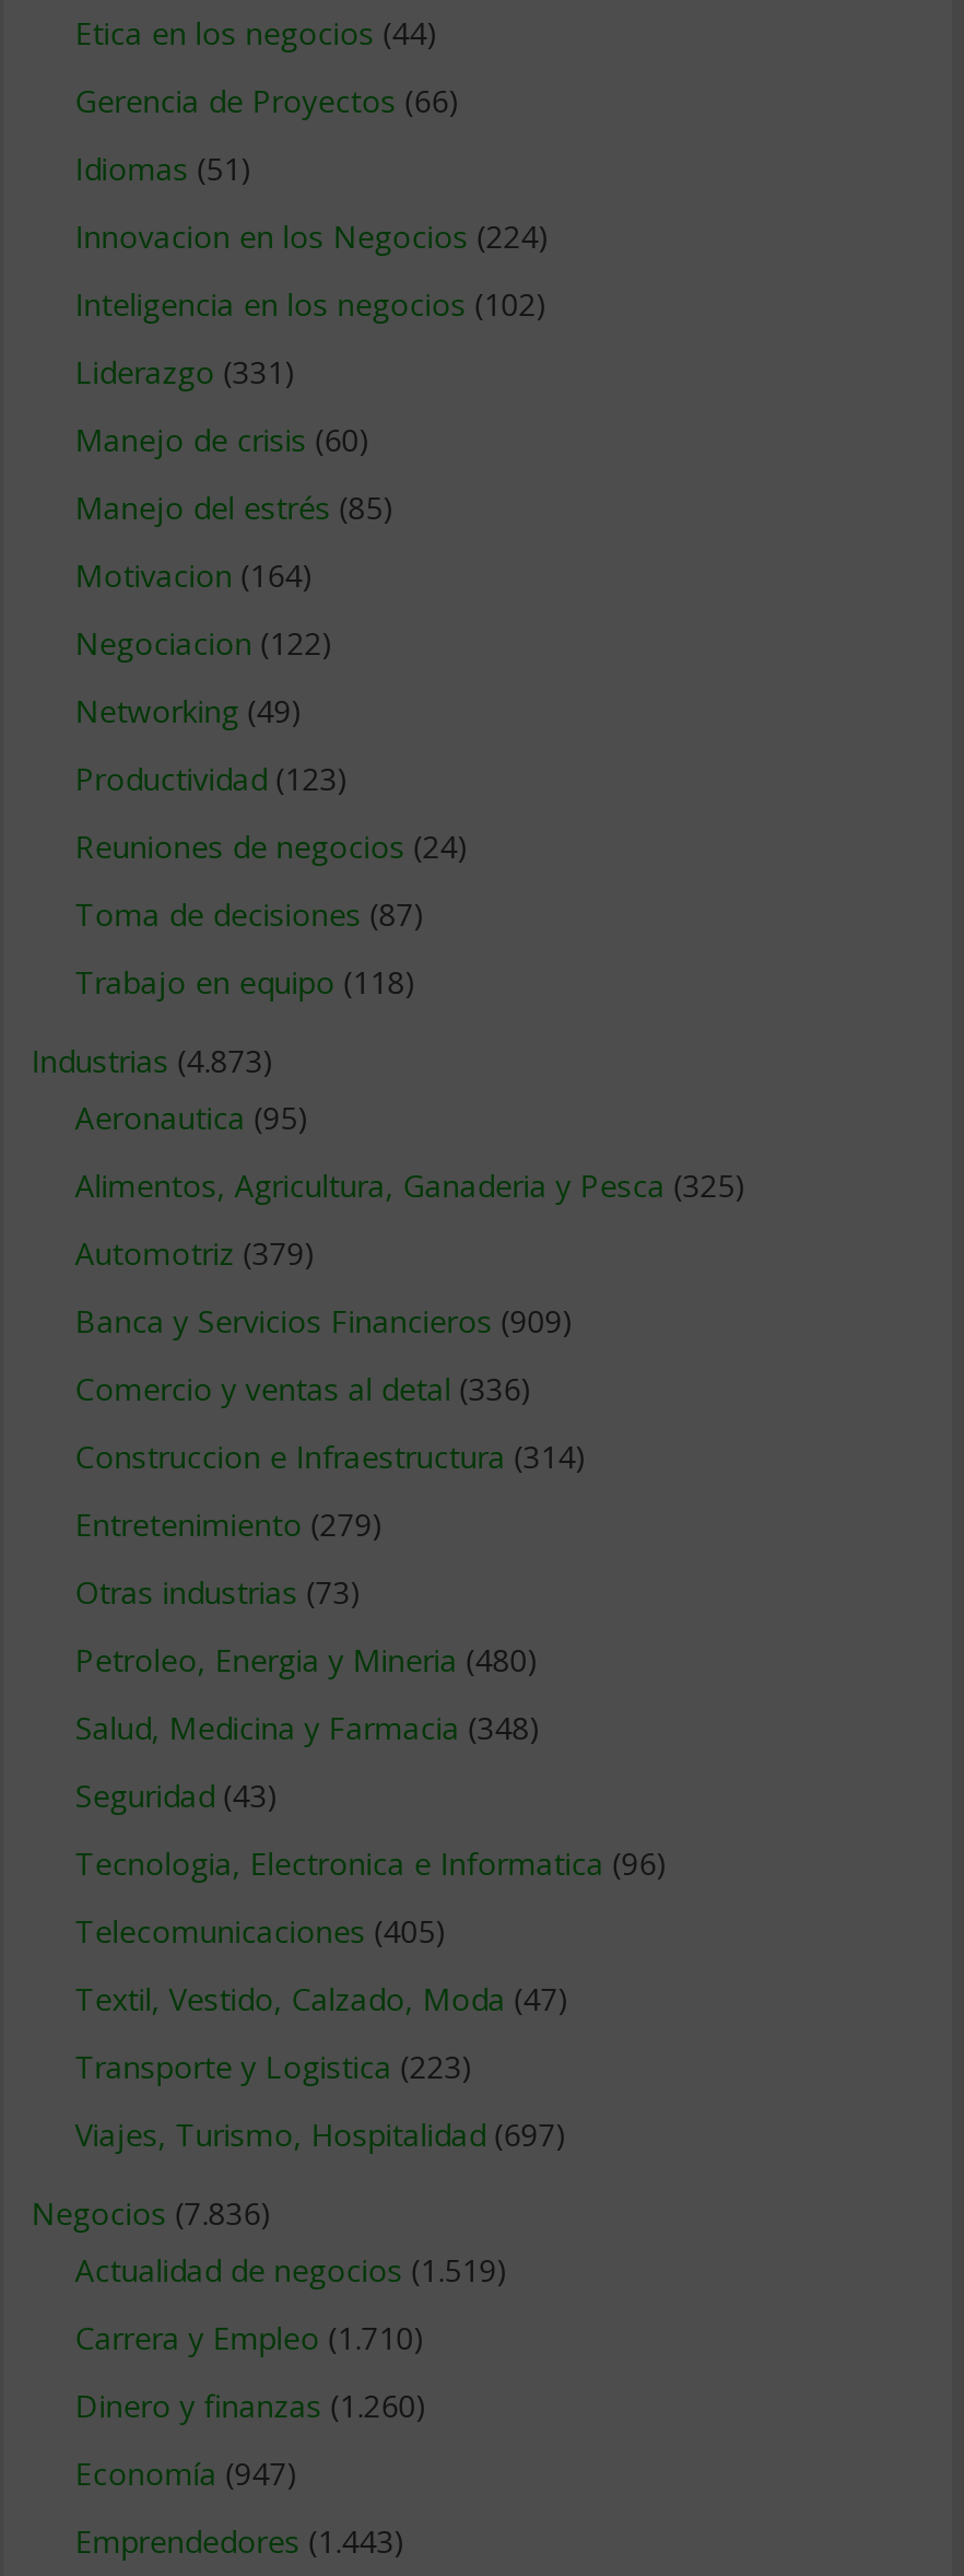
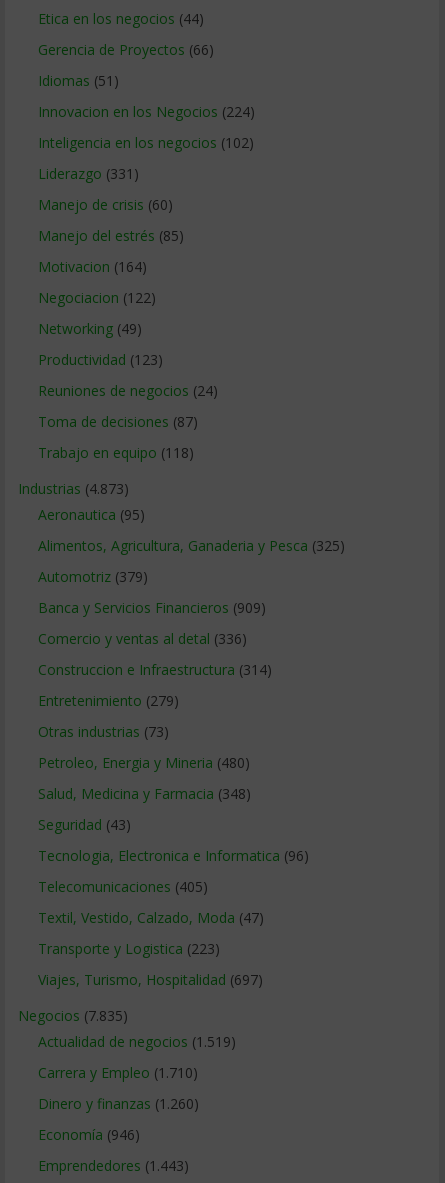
[31,2192,272,2233] Negocios (7.836) -> [18,1006,128,1025] Negocios (7.835)
[75,2452,298,2494] Economía (947) -> [38,1125,140,1144] Economía (946)

